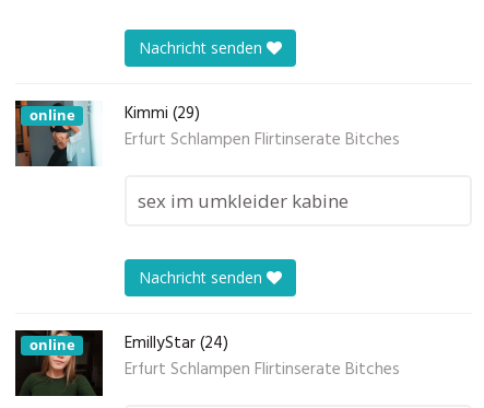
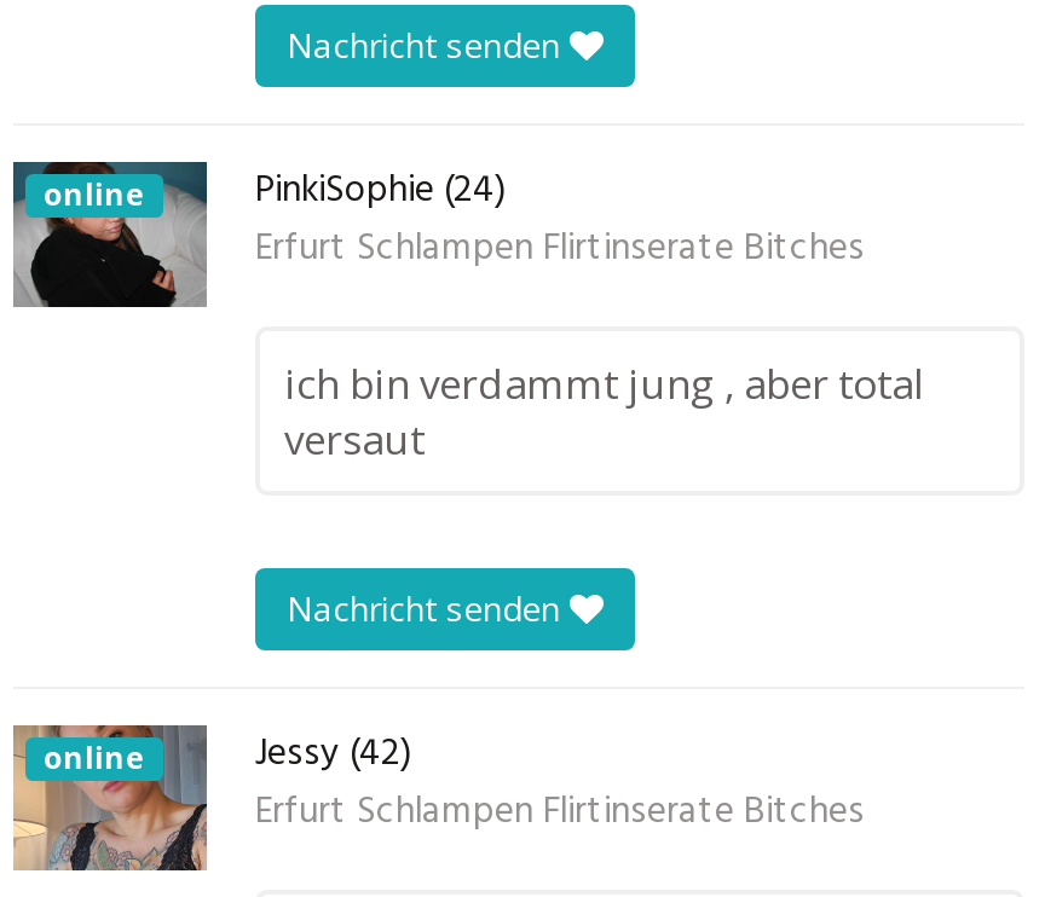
[14,100,200,167] [image] | Kimmi (29) -> [11,160,507,309] [image] | PinkiSophie (24)
[138,188,349,213] sex im umkleider kabine -> [284,355,925,467] ich bin verdammt jung , aber total | versaut
[14,329,228,397] [image] | EmillyStar (24) -> [13,723,412,873] [image] | Jessy (42)

